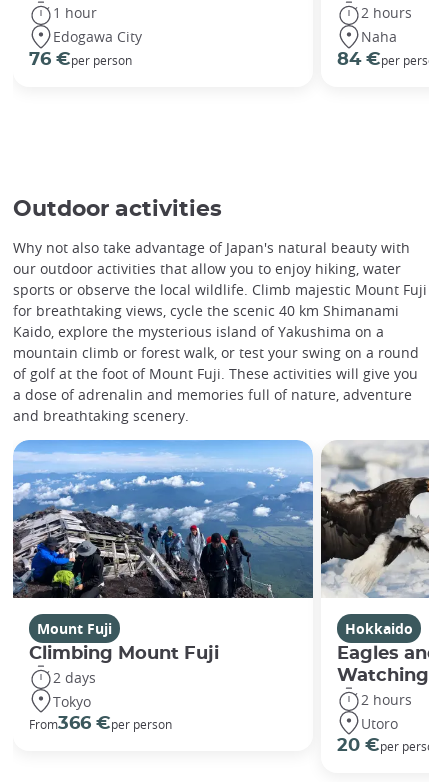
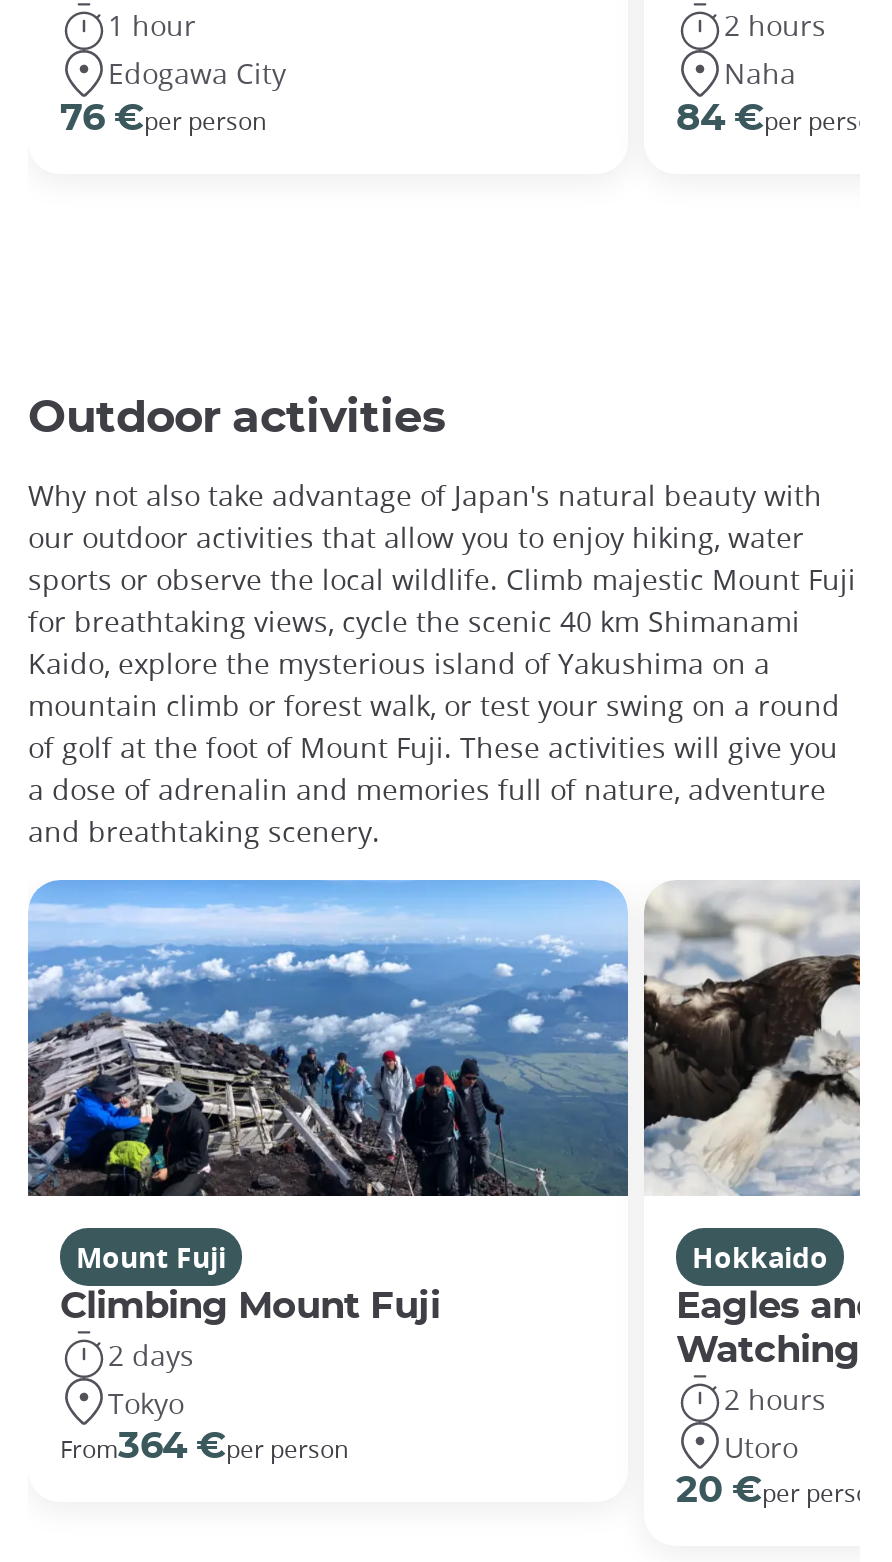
[29,714,172,733] From366 €per person -> [60,1428,348,1466] From364 €per person

